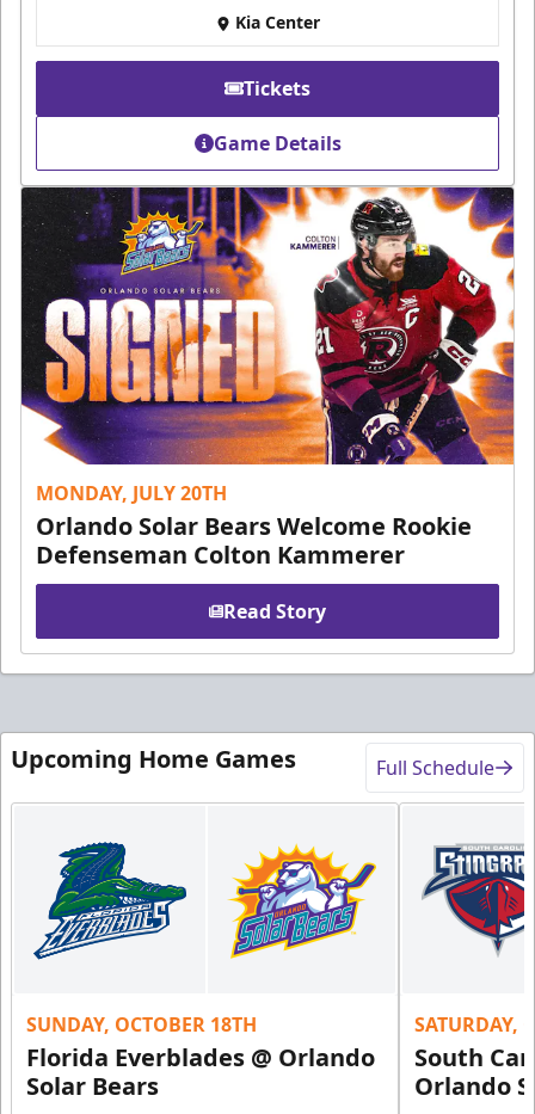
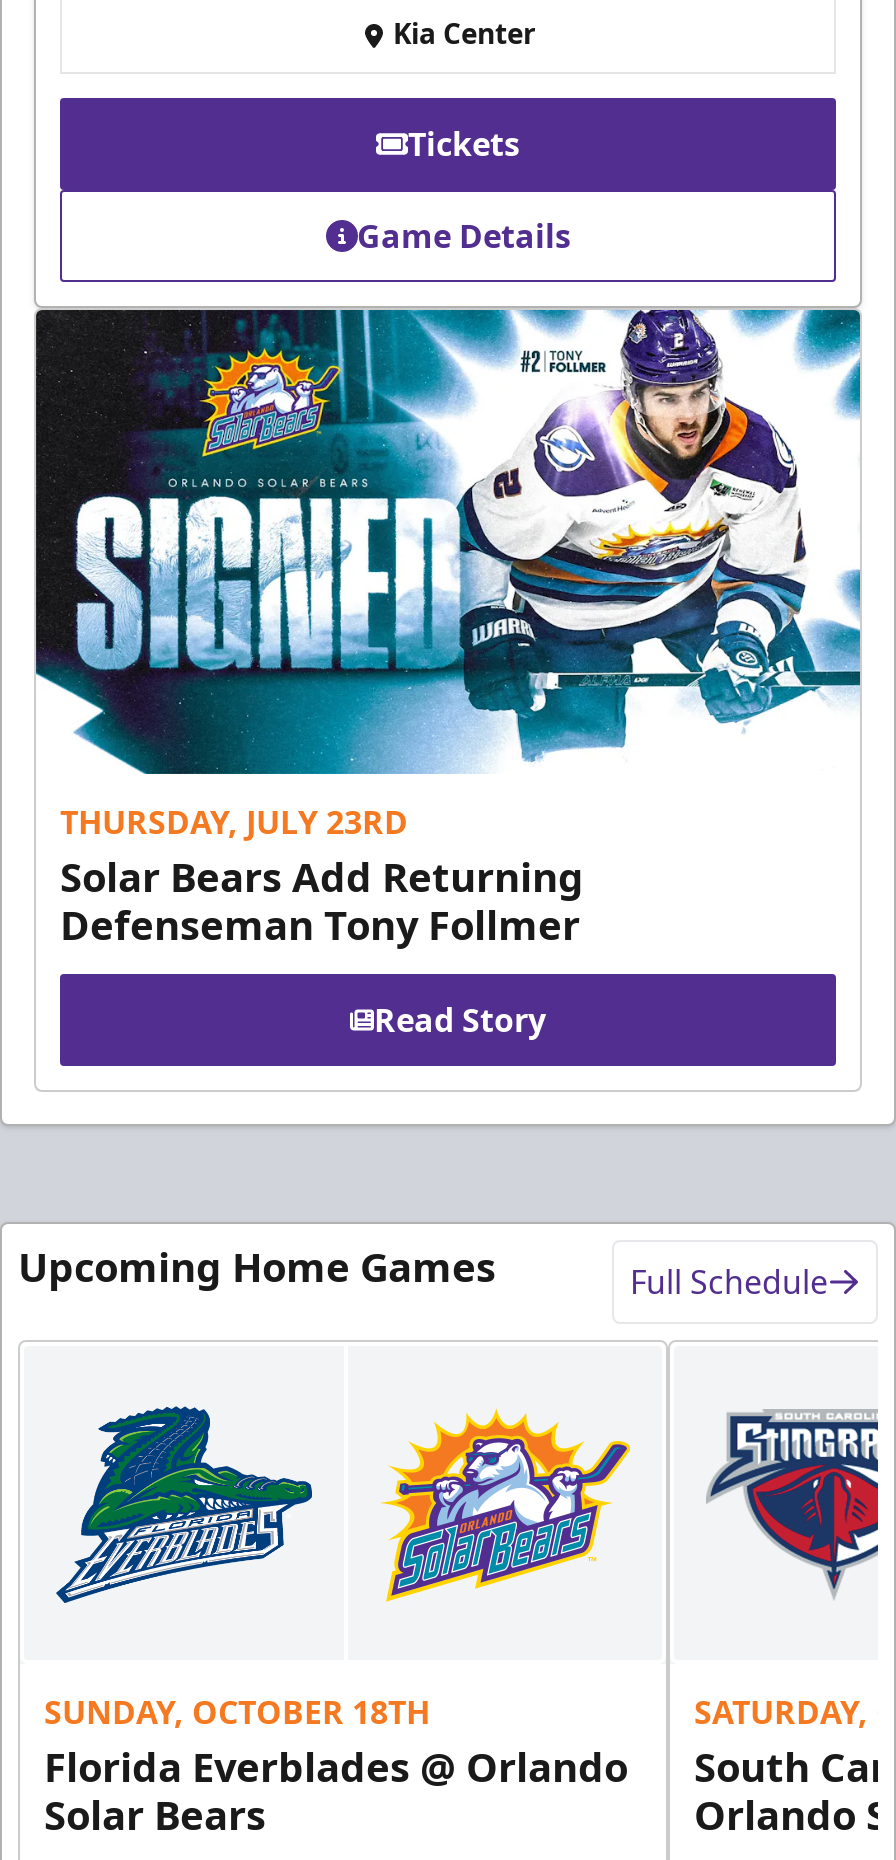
[21,186,515,571] [image] | MONDAY, JULY 20TH | Orlando Solar Bears Welcome Rookie | Defenseman Colton Kammerer -> [36,307,862,951] [image] | THURSDAY, JULY 23RD | Solar Bears Add Returning | Defenseman Tony Follmer

